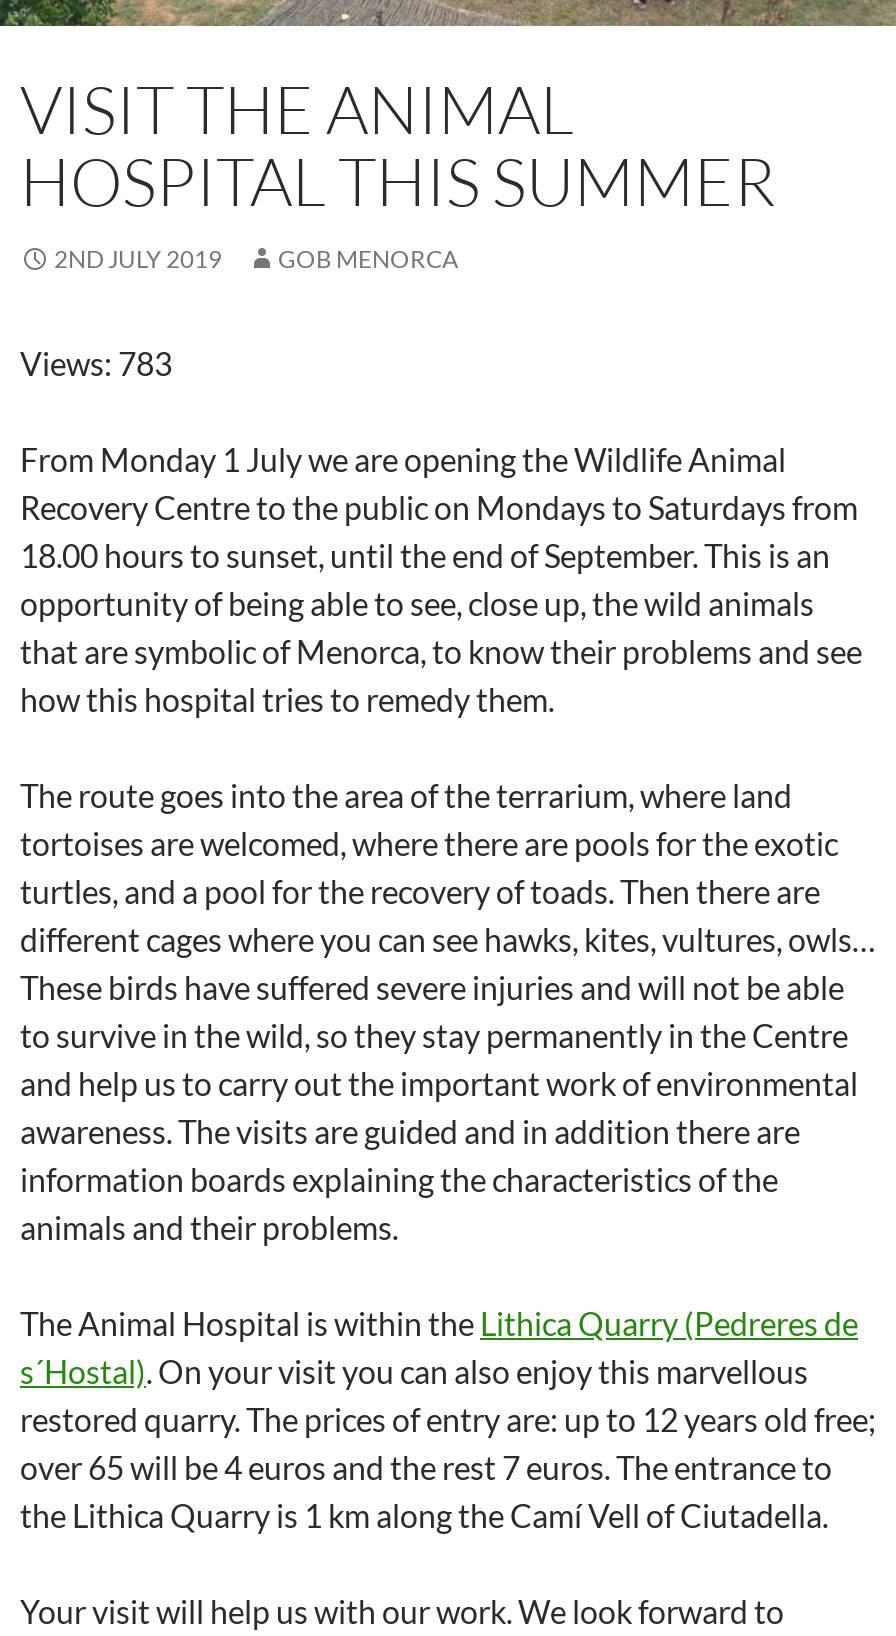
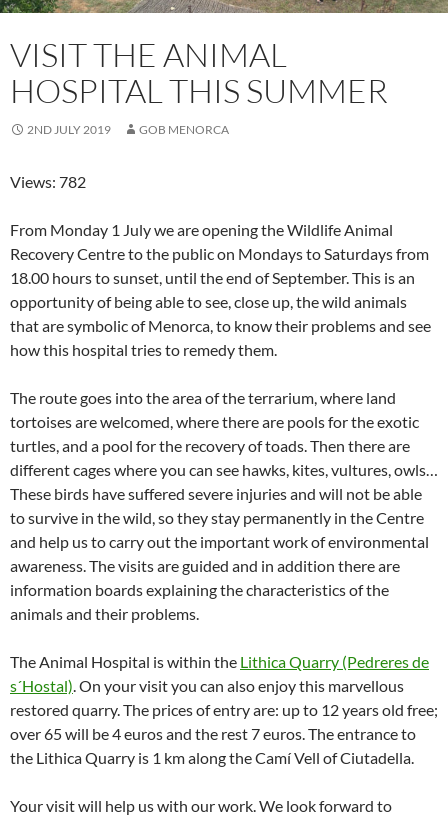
[20,344,172,382] Views: 783 -> [10,172,86,191] Views: 782

